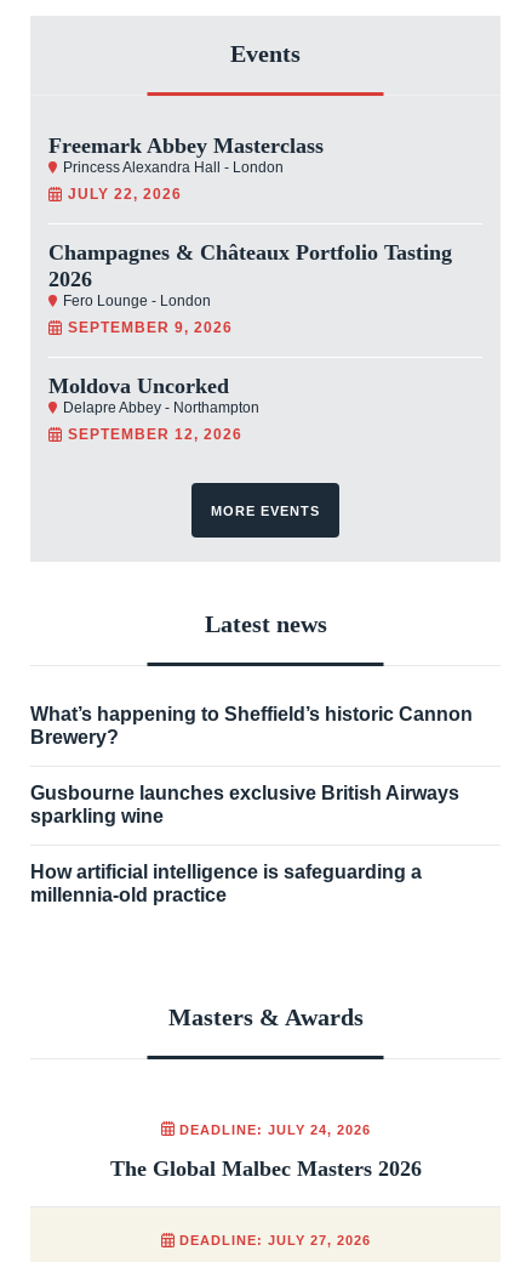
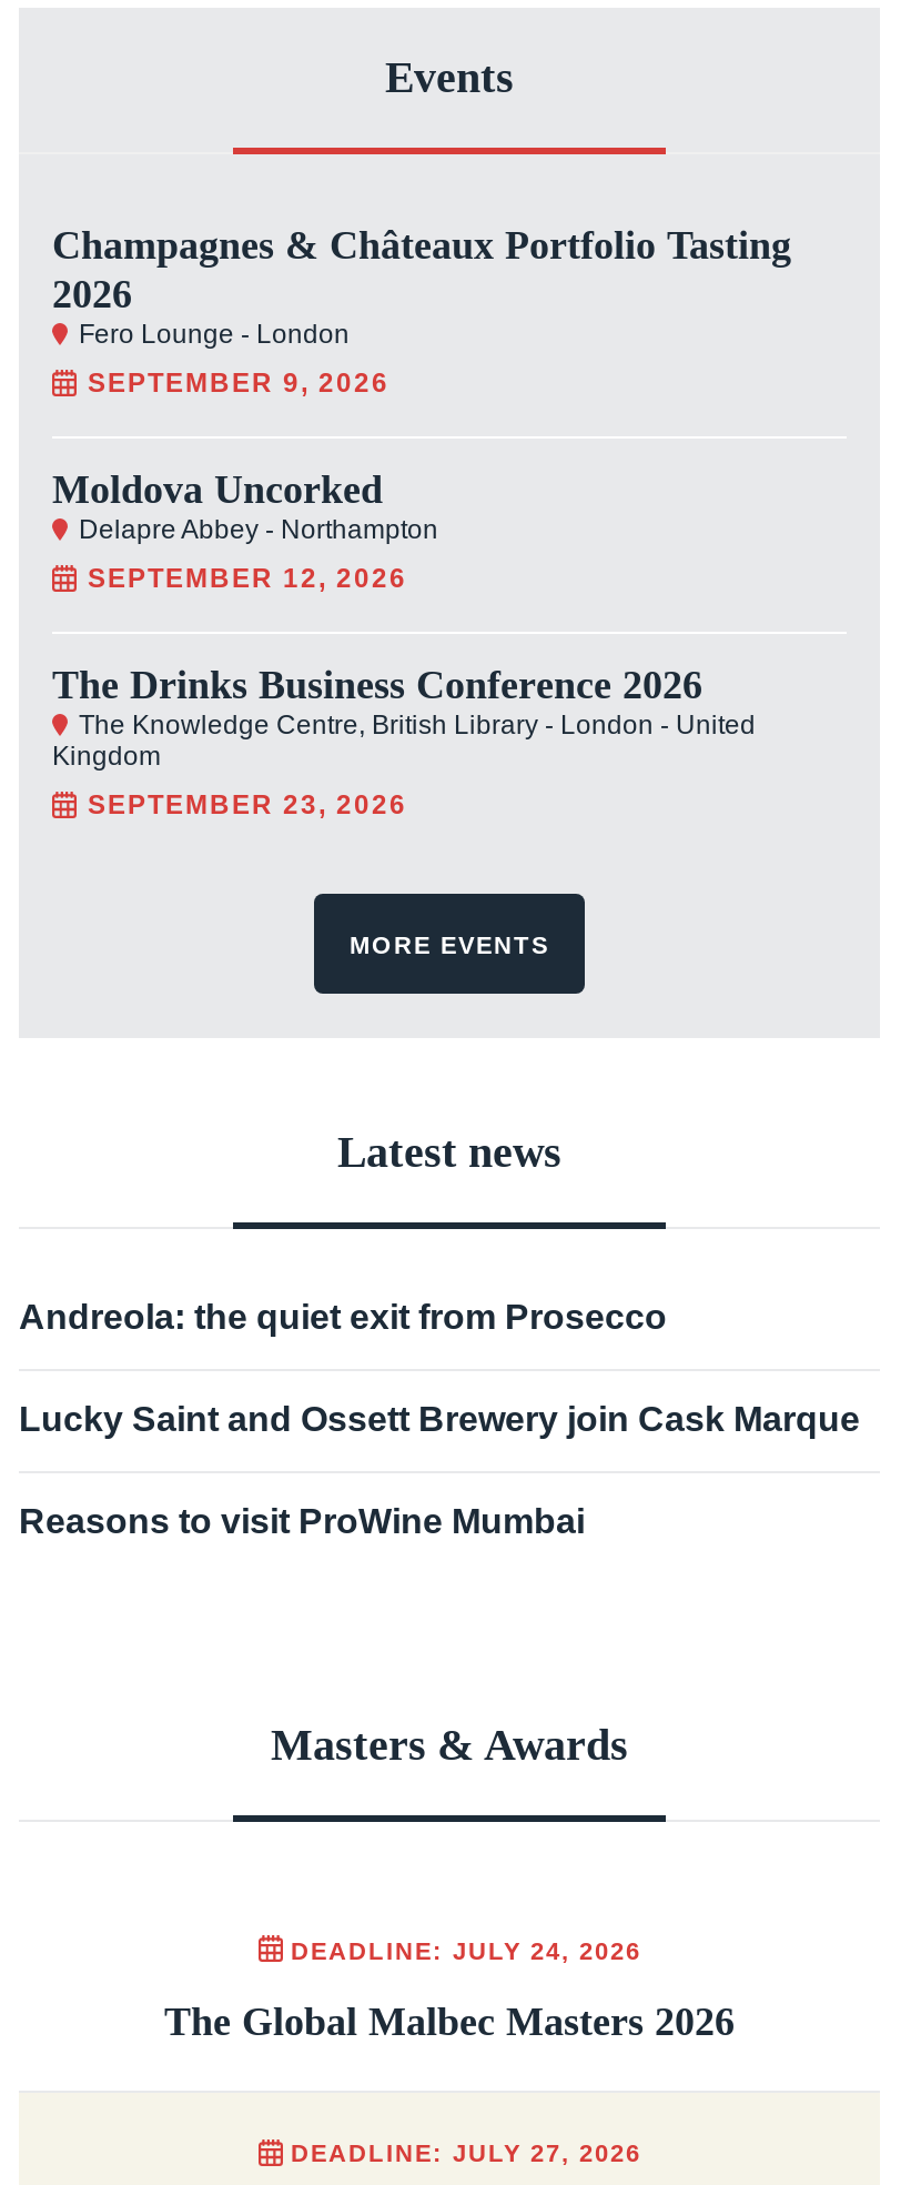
[48,134,324,203] Freemark Abbey Masterclass | Princess Alexandra Hall - London | JULY 22, 2026 -> none
moved [48,241,452,443] -> [52,224,791,595]: Champagnes & Châteaux Portfolio Tasting | 2026 | Fero Lounge - London | SEPTEMBER 9, 2026 | Moldova Uncorked | Delapre Abbey - Northampton | SEPTEMBER 12, 2026
none -> [52,663,756,821] The Drinks Business Conference 2026 | The Knowledge Centre, British Library - London - United | Kingdom | SEPTEMBER 23, 2026
[30,704,473,748] What’s happening to Sheffield’s historic Cannon | Brewery? -> [19,1299,667,1336] Andreola: the quiet exit from Prosecco
[30,783,459,827] Gusbourne launches exclusive British Airways | sparkling wine -> [19,1401,860,1438] Lucky Saint and Ossett Brewery join Cask Marque
[30,862,422,906] How artificial intelligence is safeguarding a | millennia-old practice -> [19,1503,585,1541] Reasons to visit ProWine Mumbai

